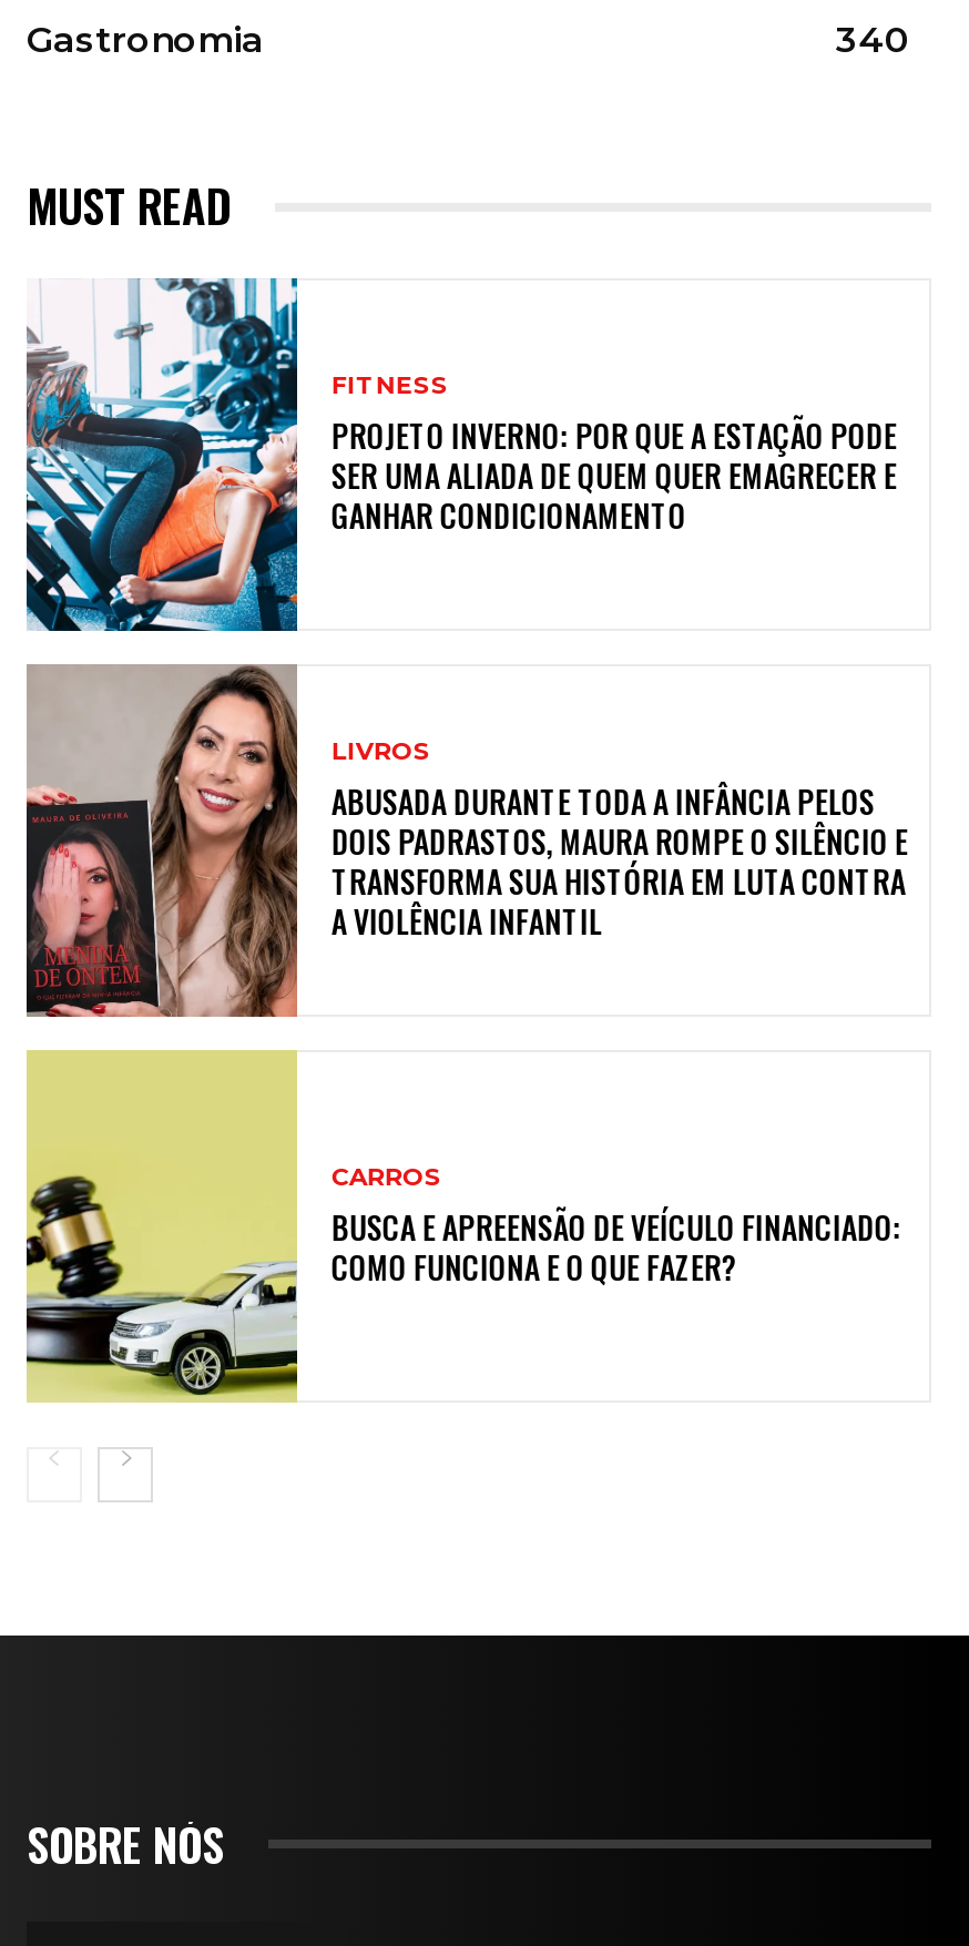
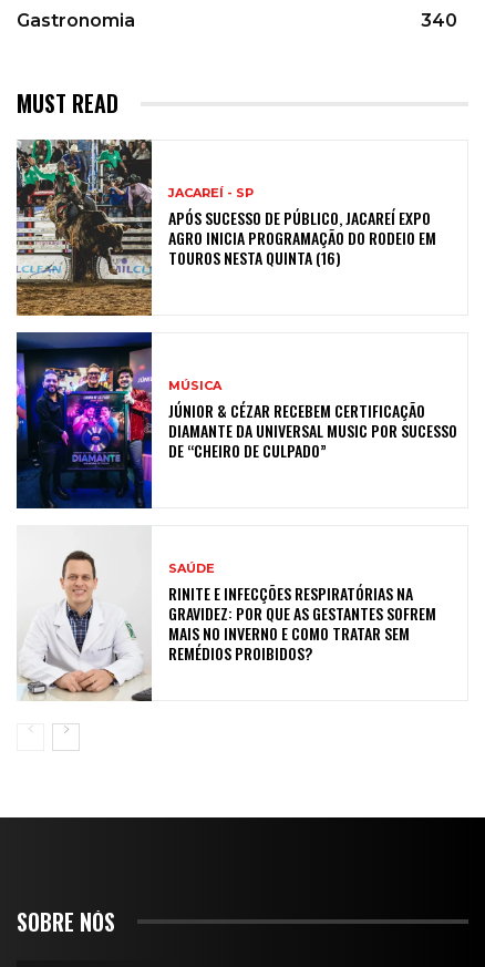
[24,276,897,633] [image] | FITNESS | PROJETO INVERNO: POR QUE A ESTAÇÃO PODE | SER UMA ALIADA DE QUEM QUER EMAGRECER E | GANHAR CONDICIONAMENTO -> [16,138,437,317] [image] | JACAREÍ - SP | APÓS SUCESSO DE PÚBLICO, JACAREÍ EXPO | AGRO INICIA PROGRAMAÇÃO DO RODEIO EM | TOUROS NESTA QUINTA (16)
[24,662,908,1019] [image] | LIVROS | ABUSADA DURANTE TODA A INFÂNCIA PELOS | DOIS PADRASTOS, MAURA ROMPE O SILÊNCIO E | TRANSFORMA SUA HISTÓRIA EM LUTA CONTRA | A VIOLÊNCIA INFANTIL -> [16,331,458,510] [image] | MÚSICA | JÚNIOR & CÉZAR RECEBEM CERTIFICAÇÃO | DIAMANTE DA UNIVERSAL MUSIC POR SUCESSO | DE “CHEIRO DE CULPADO”
[24,1050,901,1403] [image] | CARROS | BUSCA E APREENSÃO DE VEÍCULO FINANCIADO: | COMO FUNCIONA E O QUE FAZER? -> [17,526,437,702] [image] | SAÚDE | RINITE E INFECÇÕES RESPIRATÓRIAS NA | GRAVIDEZ: POR QUE AS GESTANTES SOFREM | MAIS NO INVERNO E COMO TRATAR SEM | REMÉDIOS PROIBIDOS?

